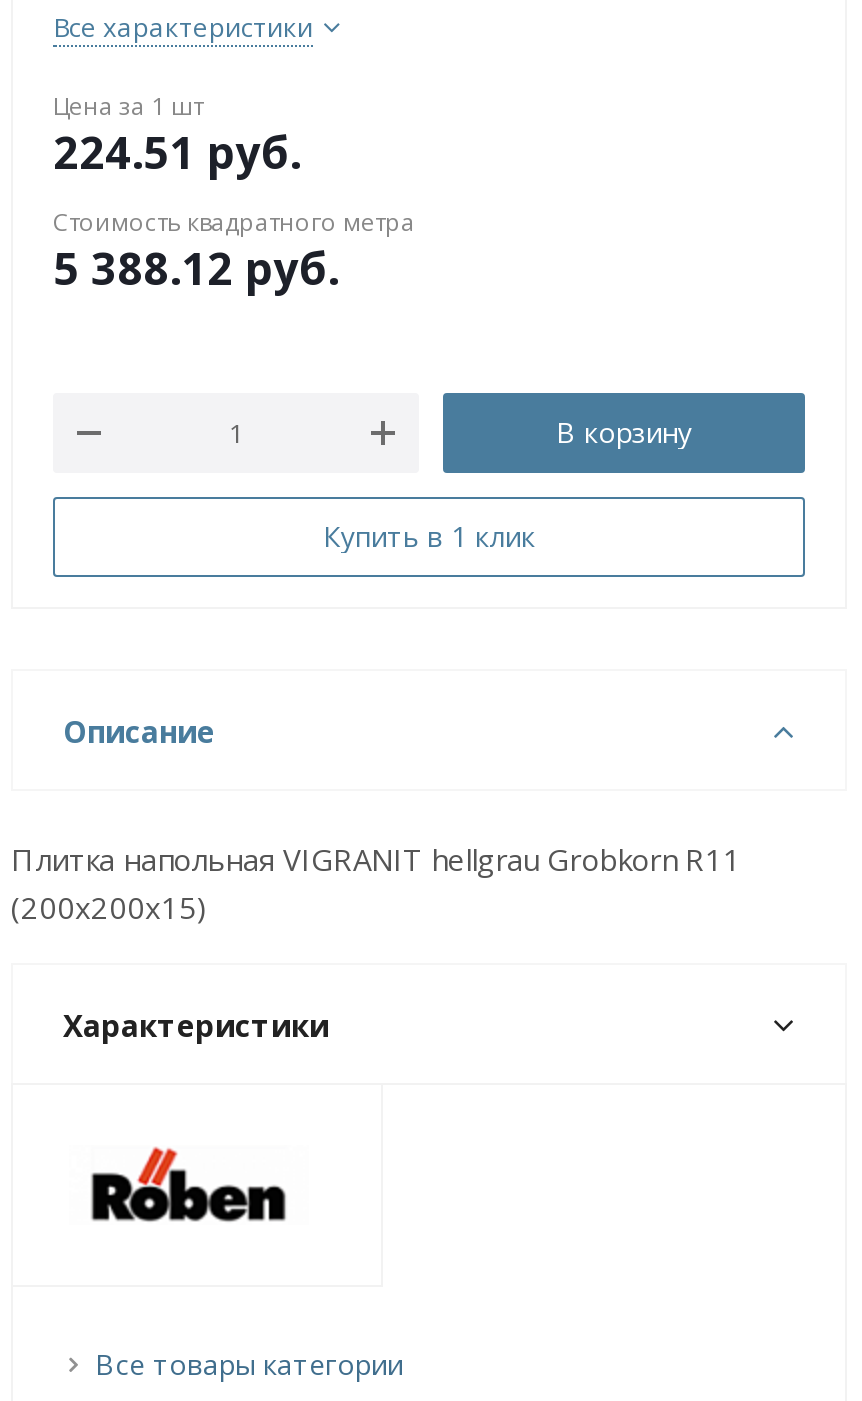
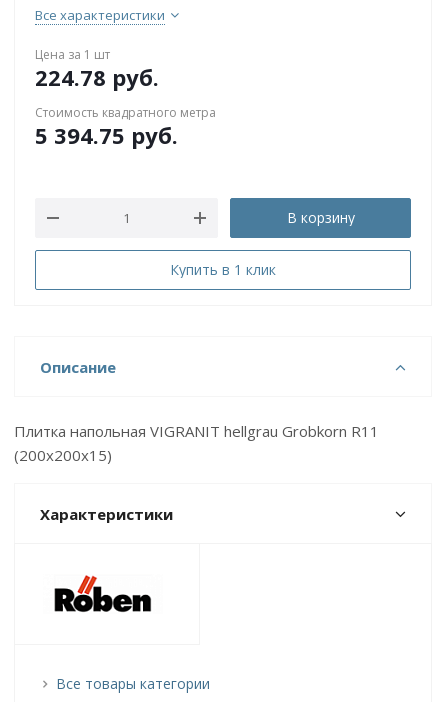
[53,121,301,181] 224.51 руб. -> [35,62,159,92] 224.78 руб.
[53,237,339,297] 5 388.12руб. -> [35,120,178,150] 5 394.75руб.

